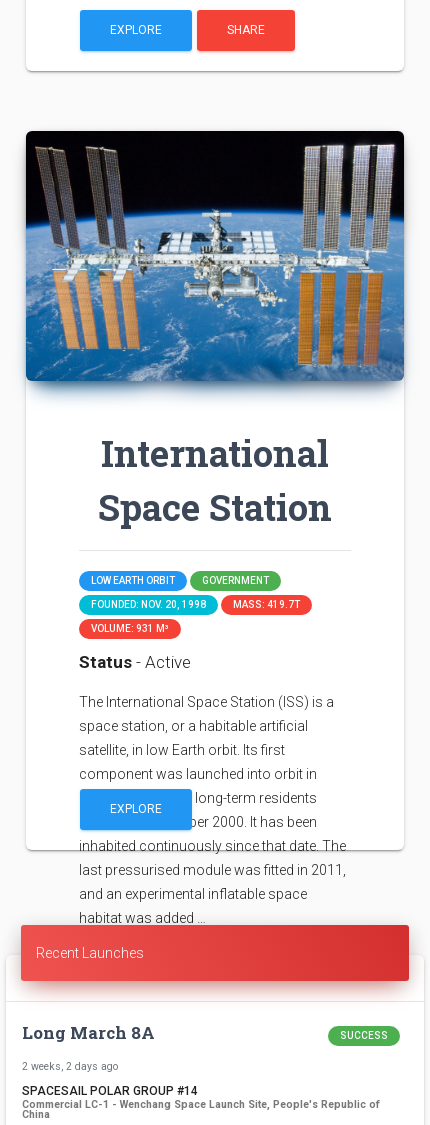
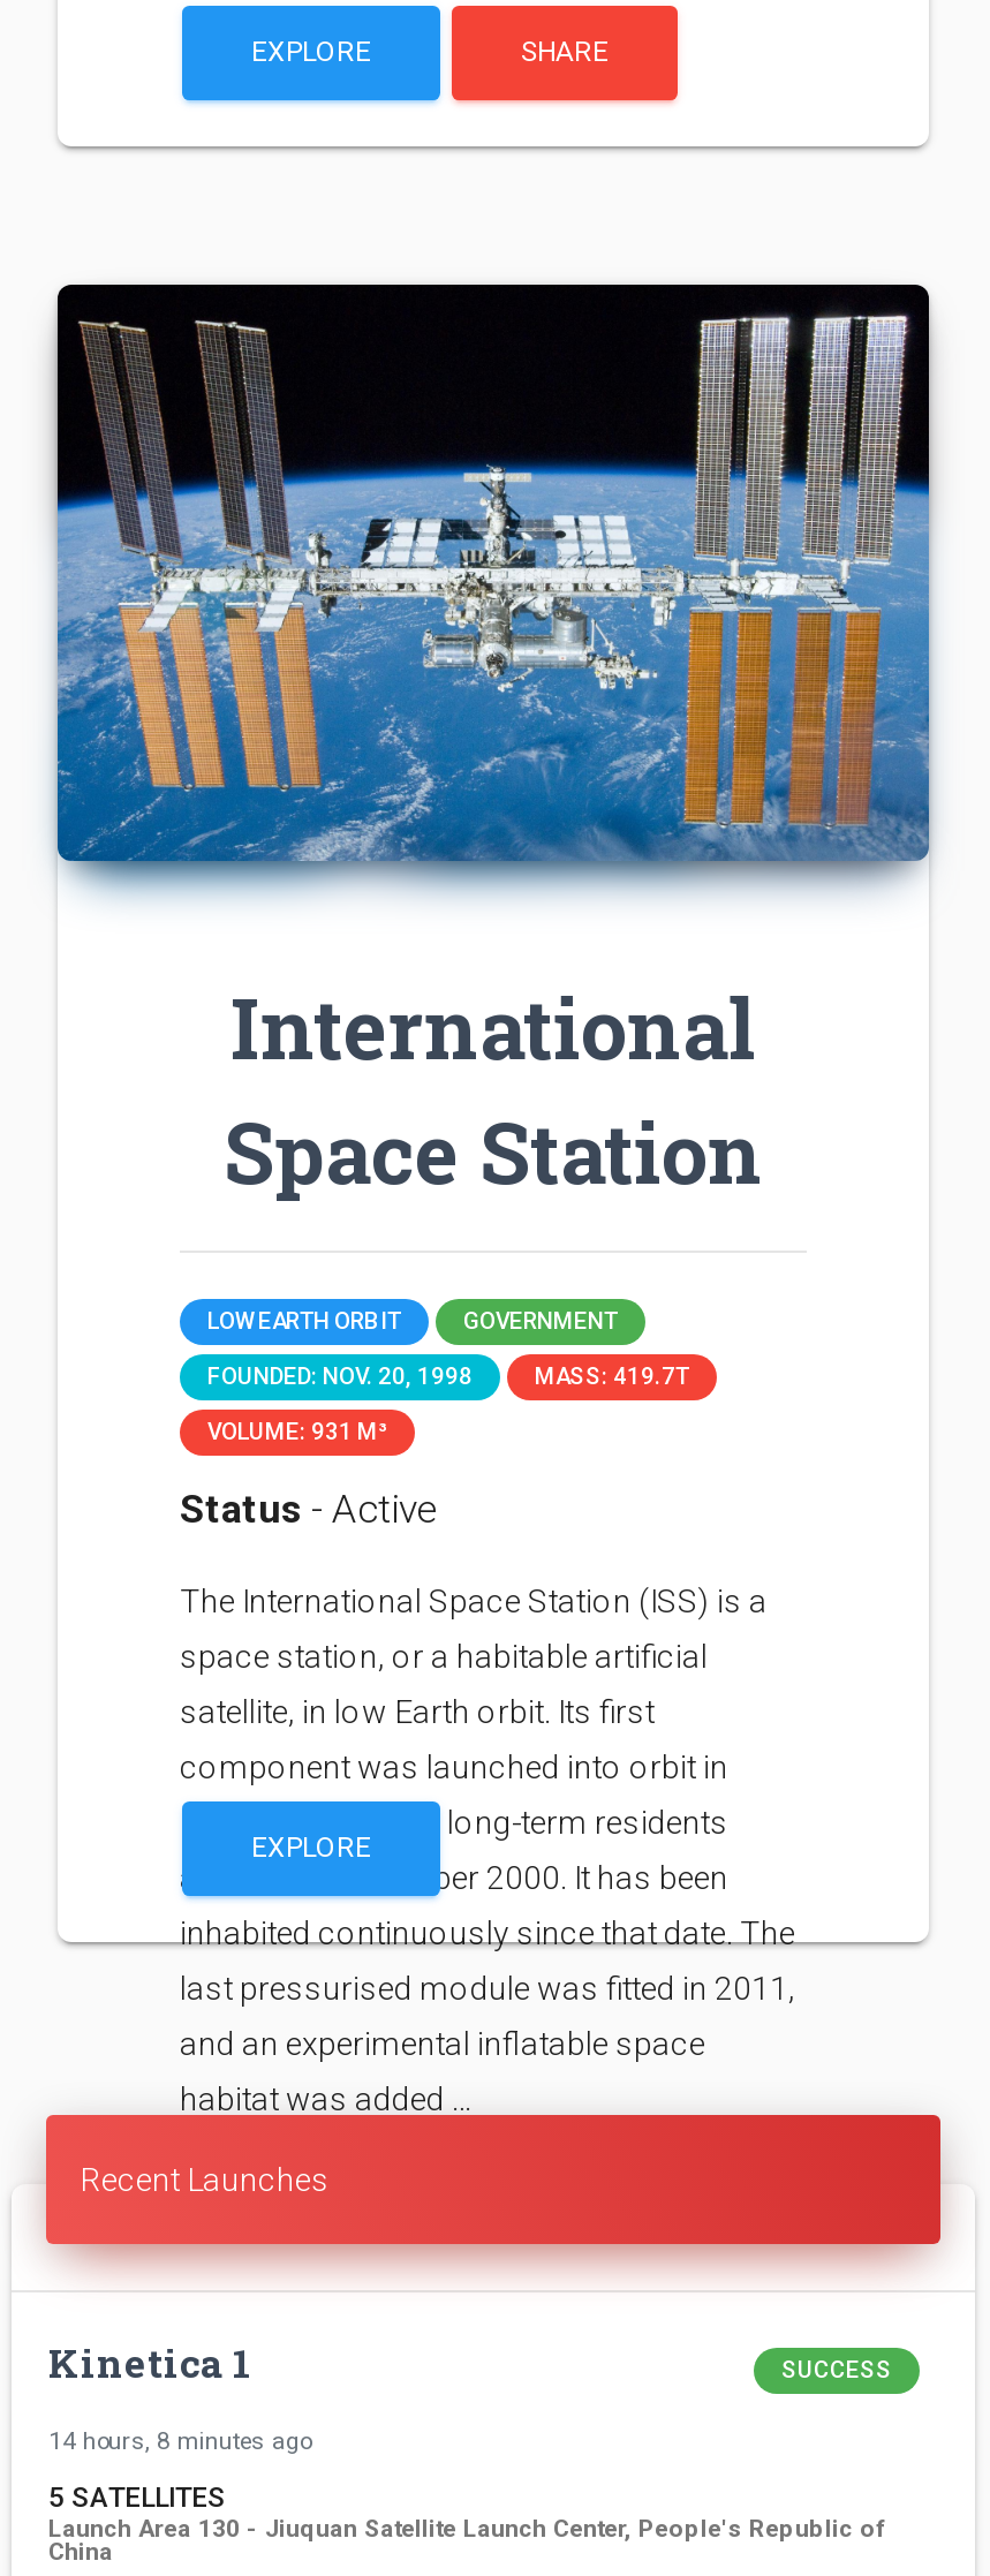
[22,1021,155,1044] Long March 8A -> [48,2336,254,2389] Kinetica 1
[22,1060,118,1073] 2 weeks, 2 days ago -> [48,2425,311,2455] 14 hours, 8 minutes ago
[22,1084,380,1111] SPACESAIL POLAR GROUP #14 | Commercial LC-1 - Wenchang Space Launch Site, People's Republic of -> [48,2481,885,2543] 5 SATELLITES | Launch Area 130 - Jiuquan Satellite Launch Center, People's Republic of

